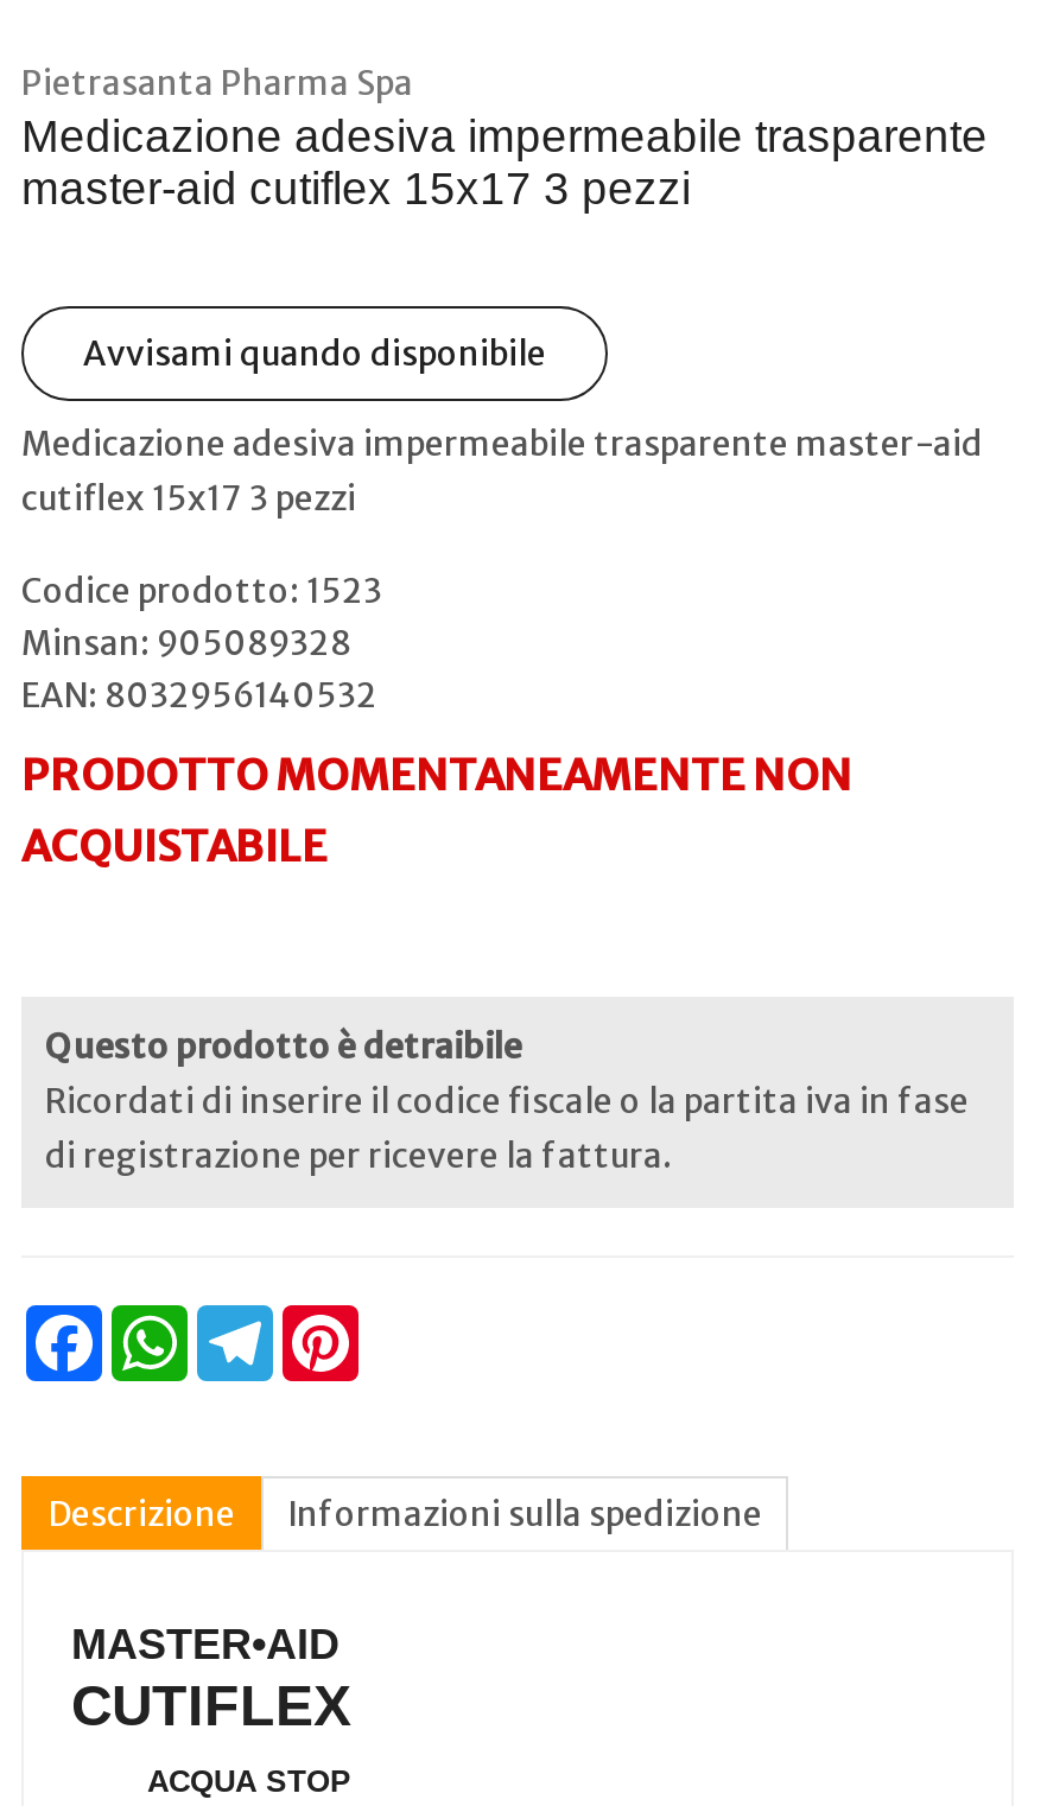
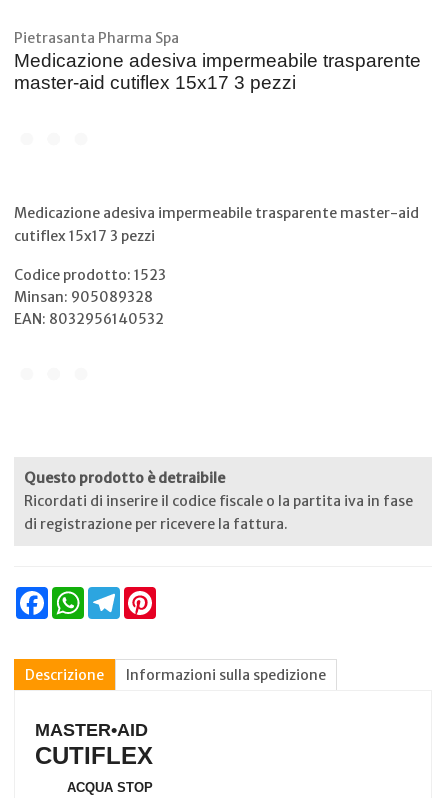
[83,332,546,374] Avvisami quando disponibile -> none
[21,747,852,873] PRODOTTO MOMENTANEAMENTE NON | ACQUISTABILE -> none

